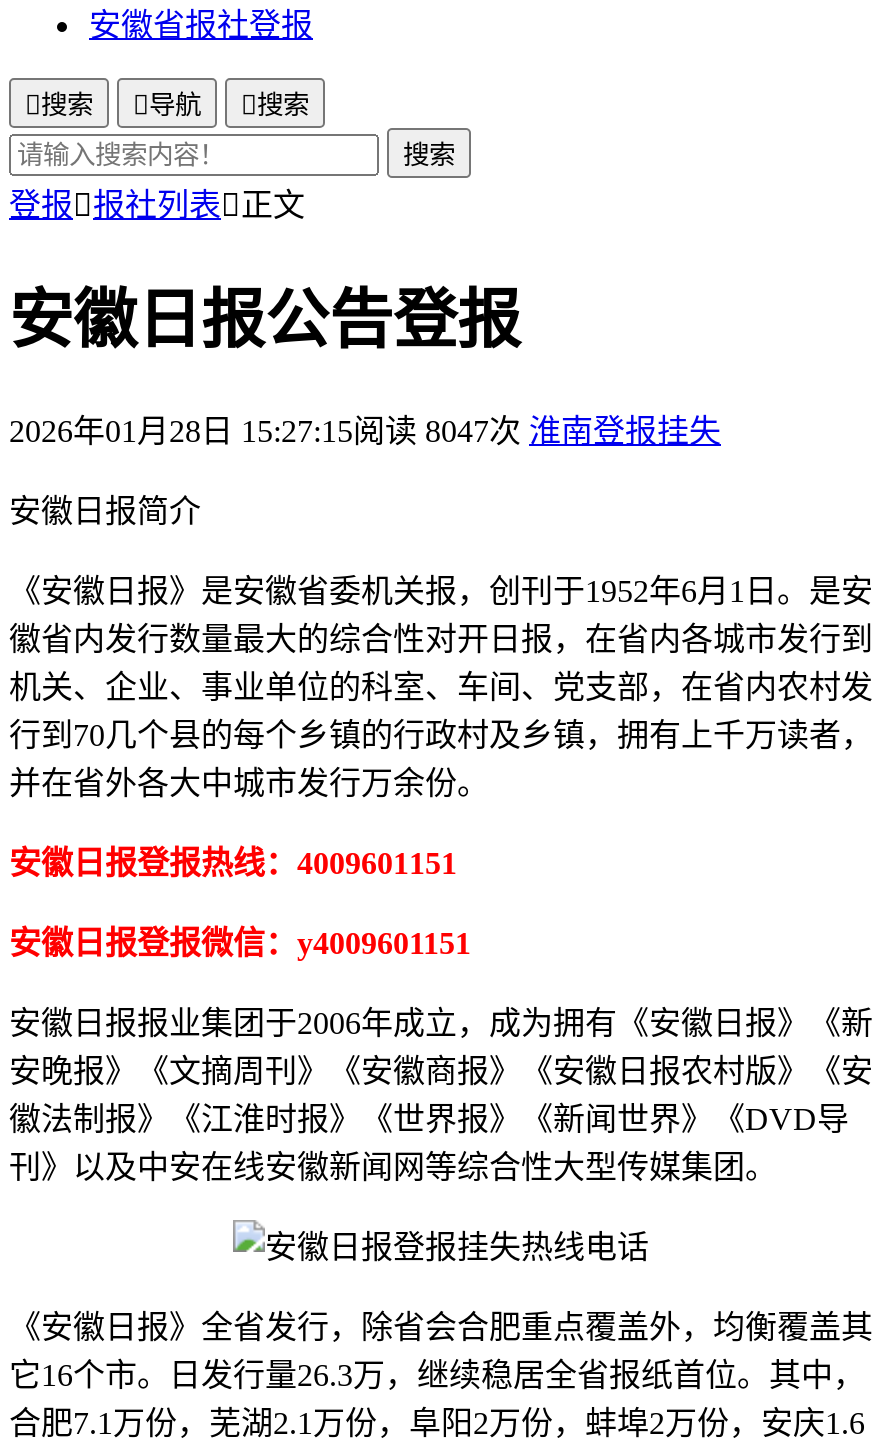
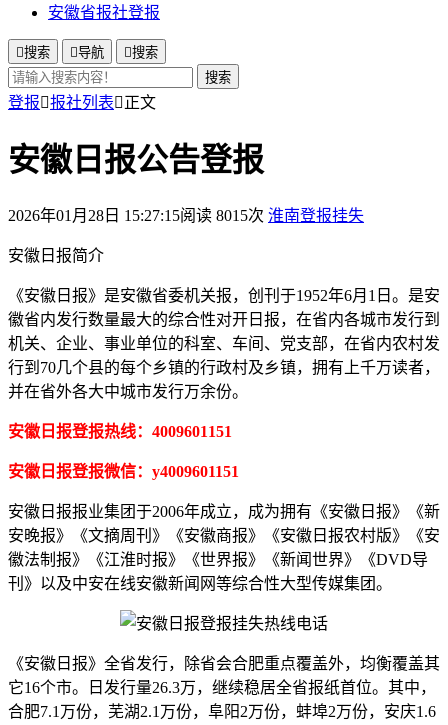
[9,414,721,448] 2026年01月28日 15:27:15阅读 8047次 淮南登报挂失 -> [8,207,364,224] 2026年01月28日 15:27:15阅读 8015次 淮南登报挂失

